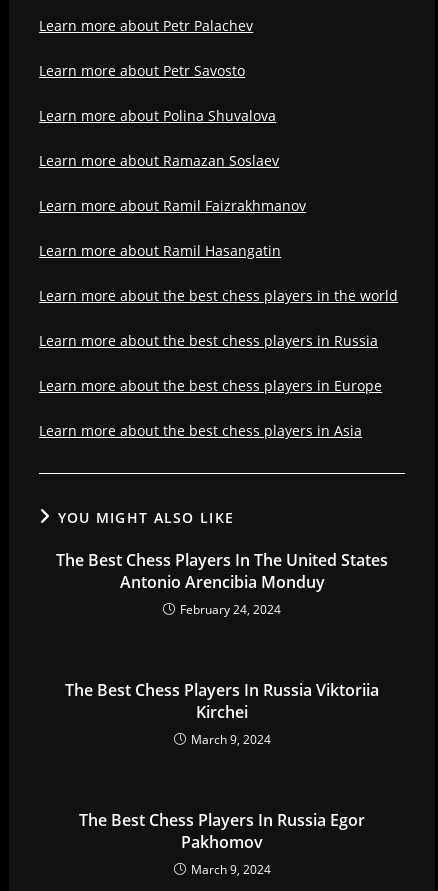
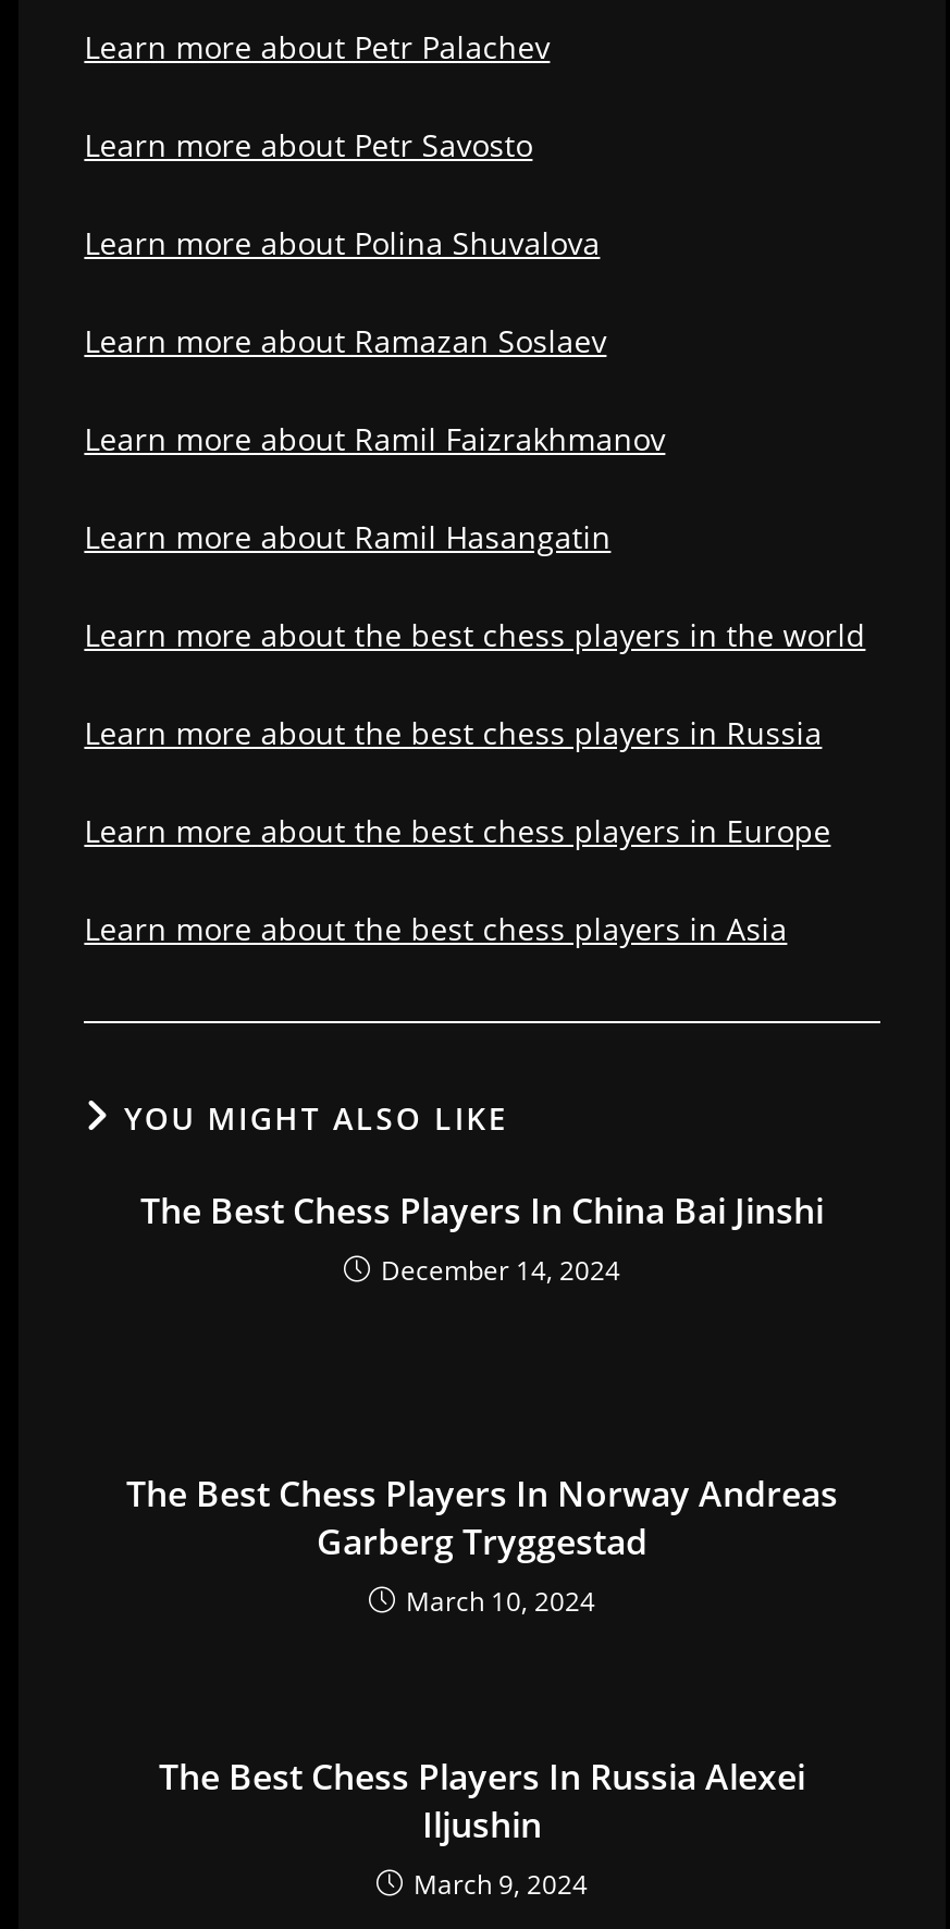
[56,549,388,618] The Best Chess Players In The United States | Antonio Arencibia Monduy | February 24, 2024 -> [140,1186,824,1288] The Best Chess Players In China Bai Jinshi | December 14, 2024
[65,679,379,748] The Best Chess Players In Russia Viktoriia | Kirchei | March 9, 2024 -> [126,1469,838,1619] The Best Chess Players In Norway Andreas | Garberg Tryggestad | March 10, 2024
[79,809,365,853] The Best Chess Players In Russia Egor | Pakhomov -> [159,1752,805,1848] The Best Chess Players In Russia Alexei | Iljushin

